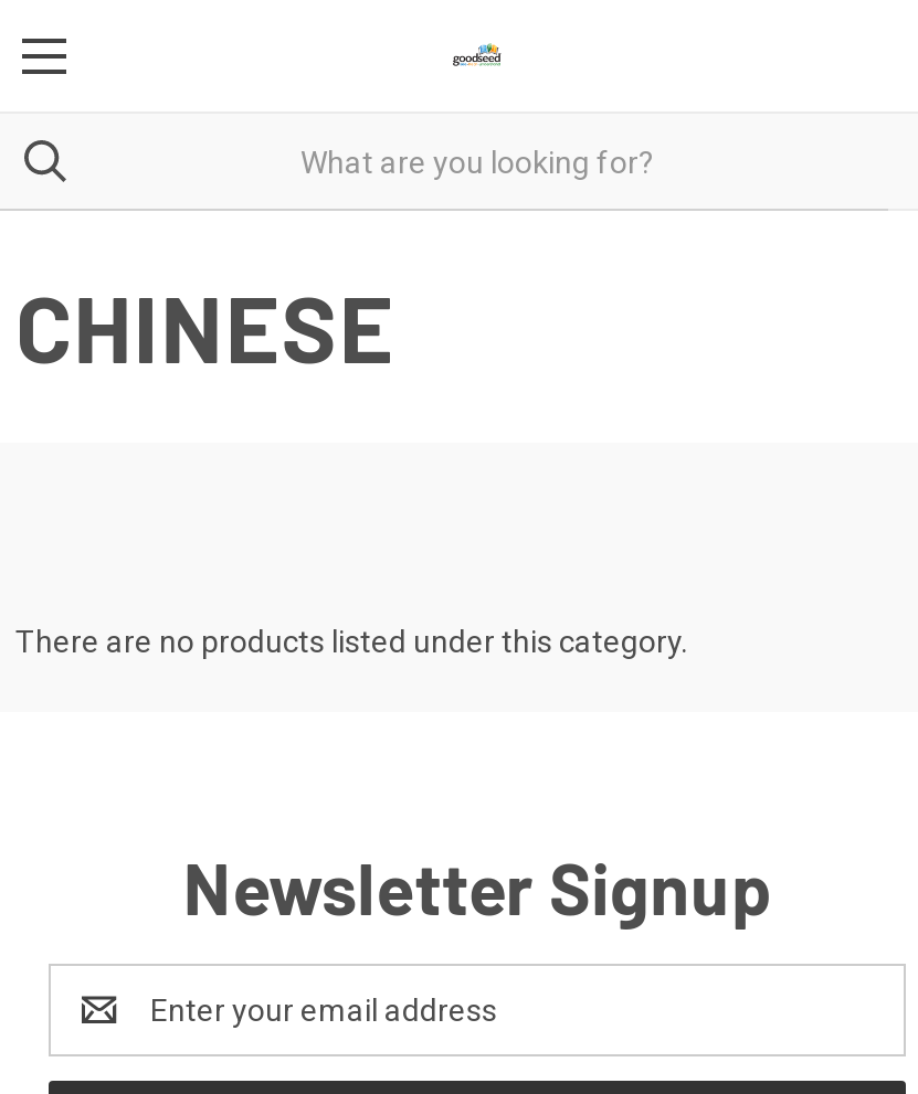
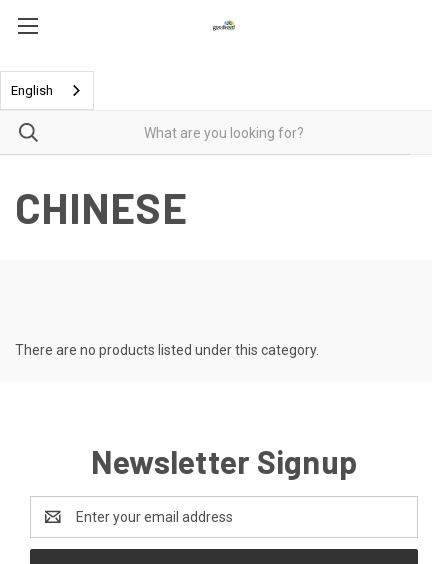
none -> [11,83,53,98] English

